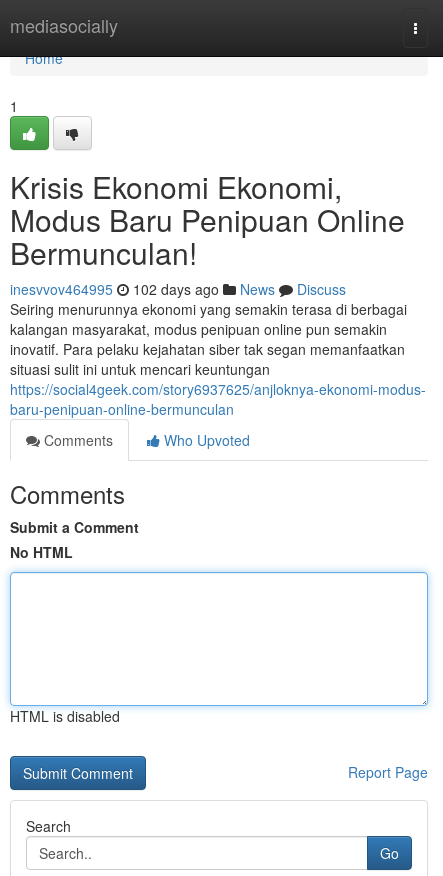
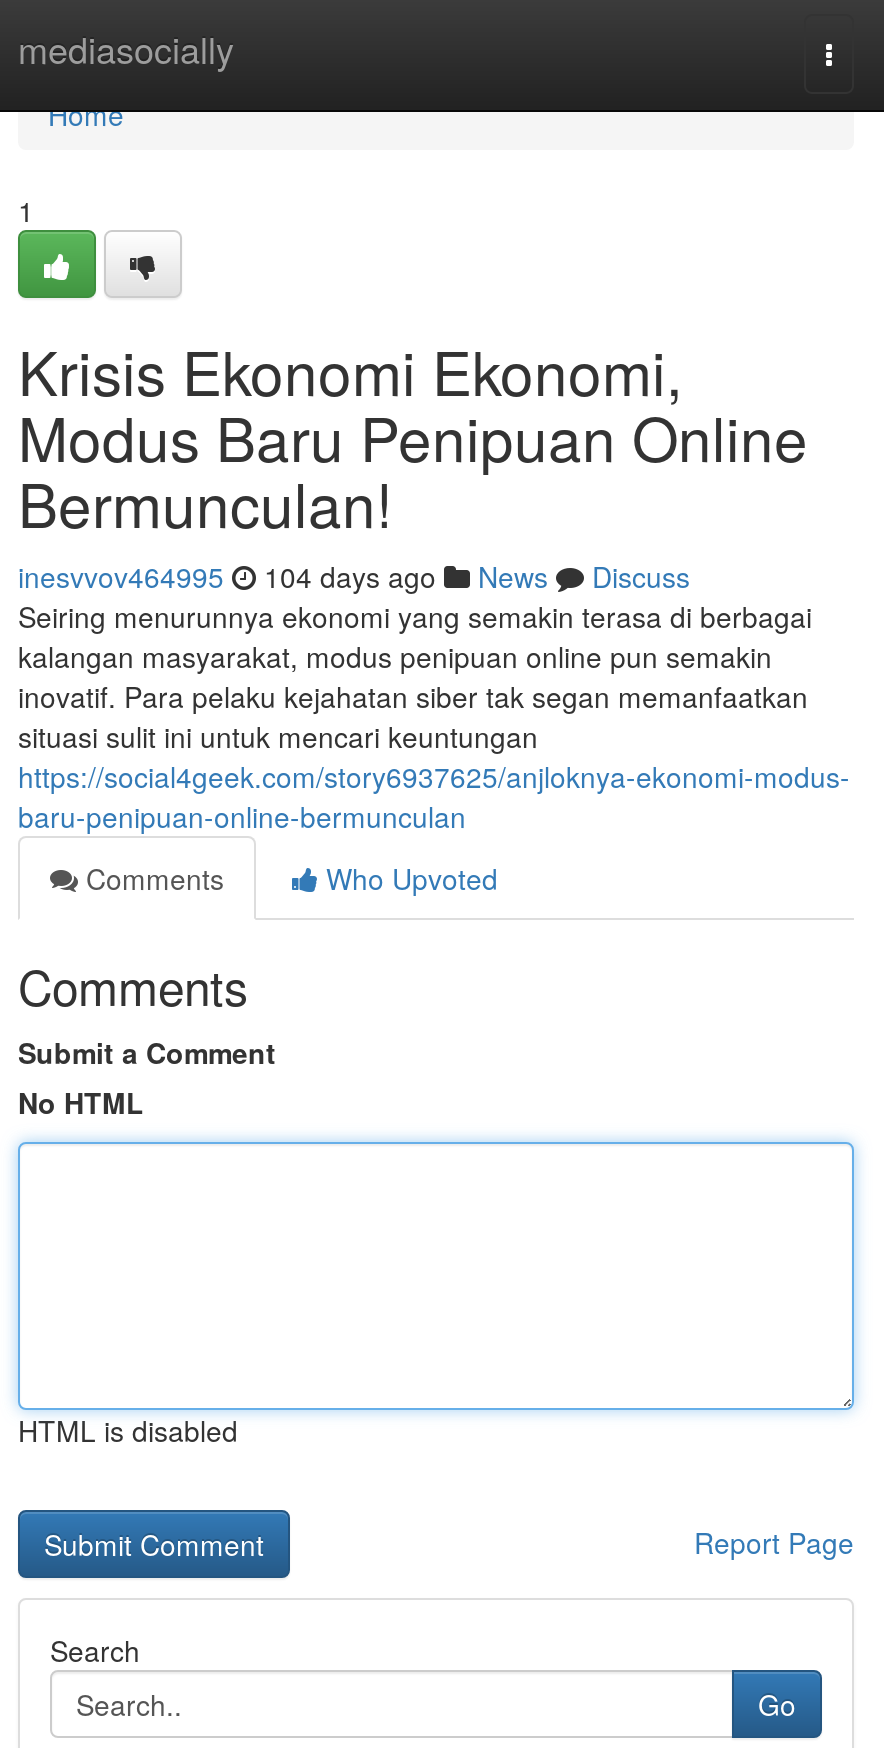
[10,279,346,299] inesvvov464995 102 days ago News Discuss -> [18,556,690,596] inesvvov464995 104 days ago News Discuss

